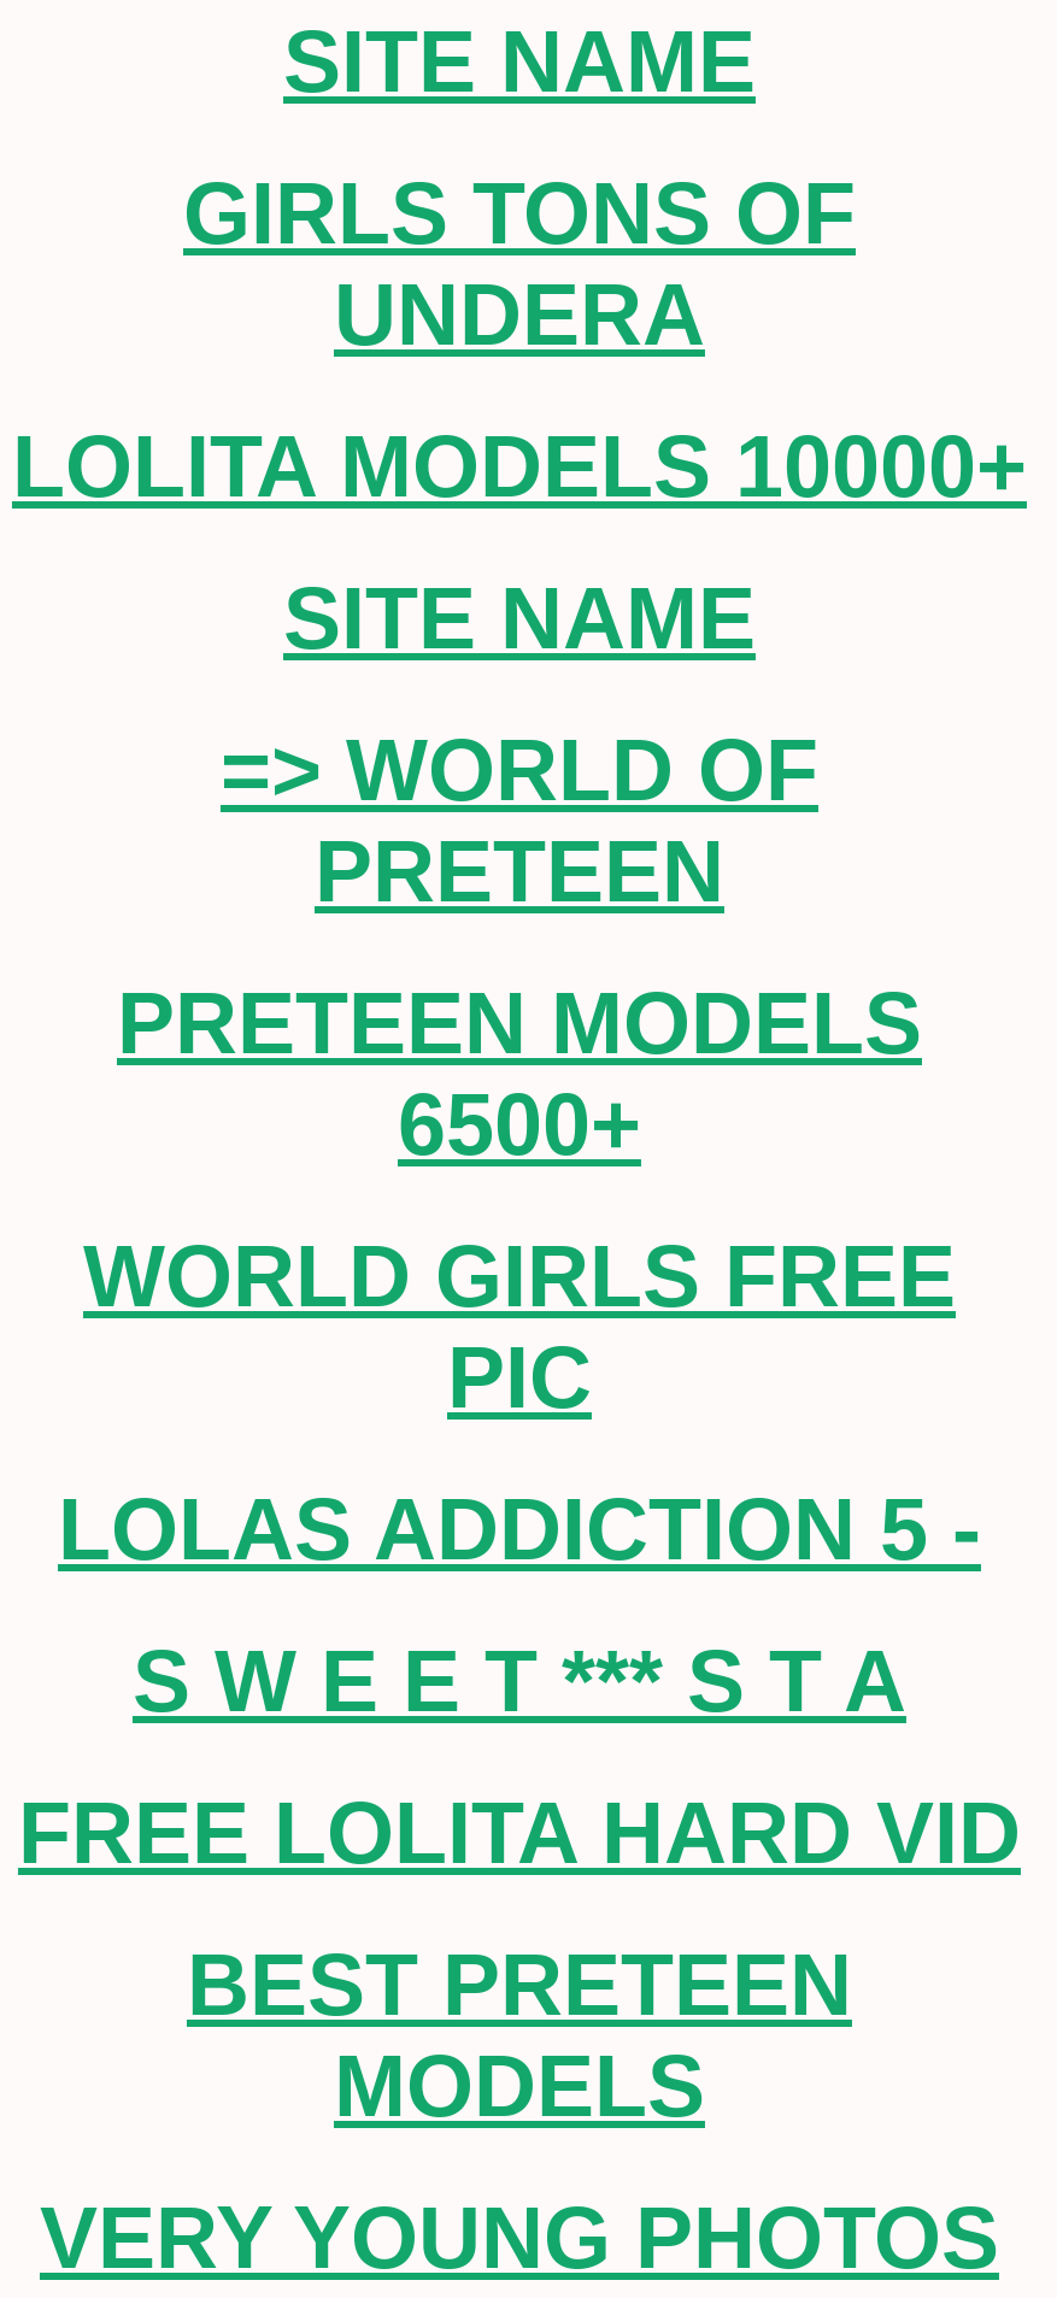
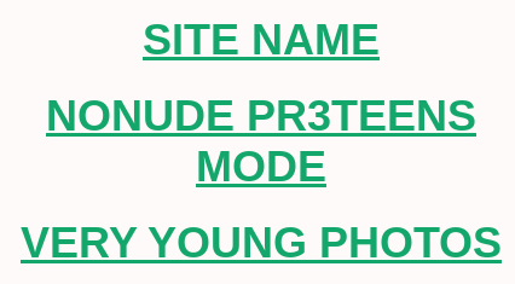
[12,163,1027,2135] GIRLS TONS OF | UNDERA | LOLITA MODELS 10000+ | SITE NAME | => WORLD OF | PRETEEN | PRETEEN MODELS | 6500+ | WORLD GIRLS FREE | PIC | LOLAS ADDICTION 5 - | S W E E T *** S T A | FREE LOLITA HARD VID | BEST PRETEEN | MODELS -> [46,91,476,191] NONUDE PR3TEENS | MODE

